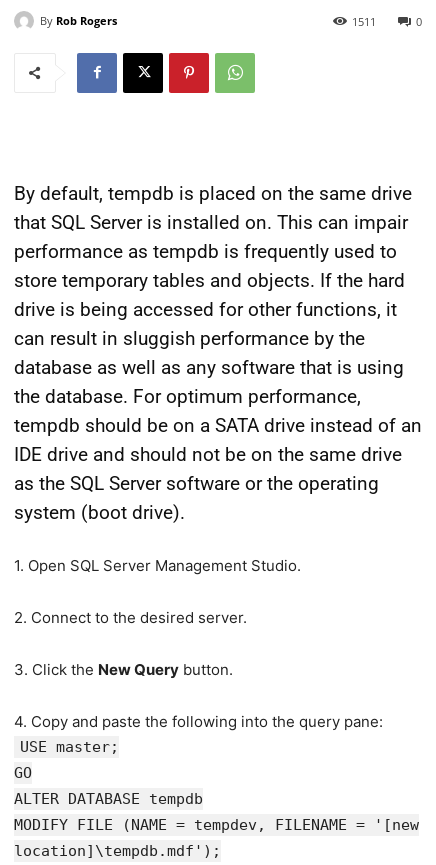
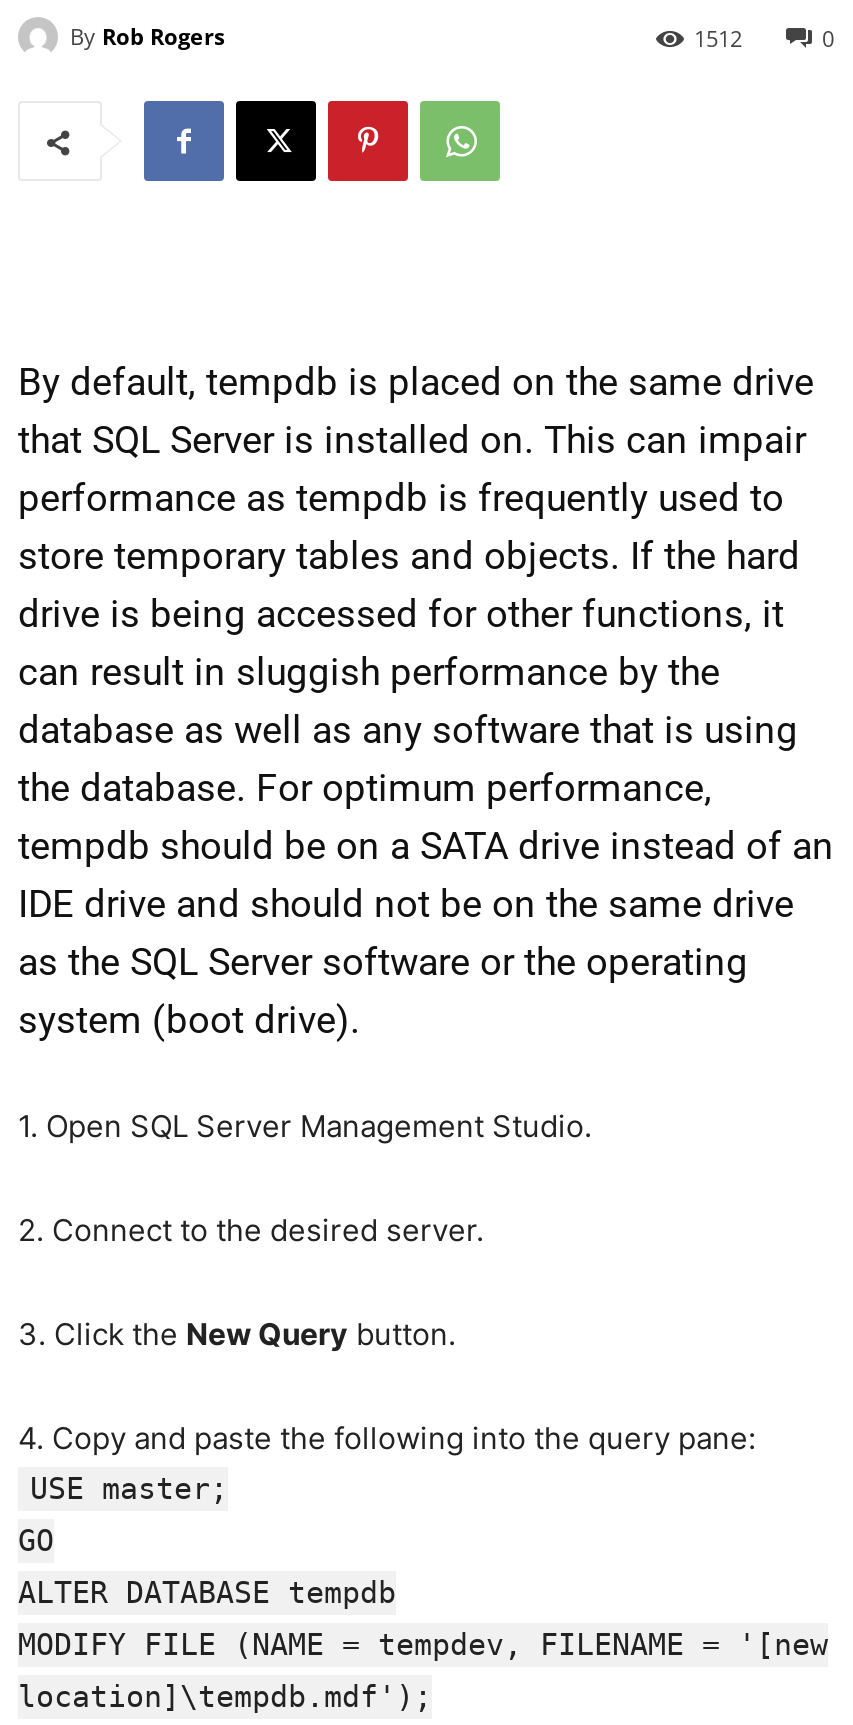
[352,14,376,29] 1511 -> [694,23,742,53] 1512

